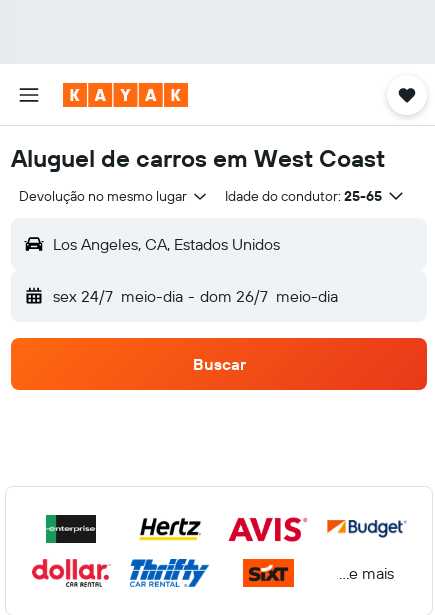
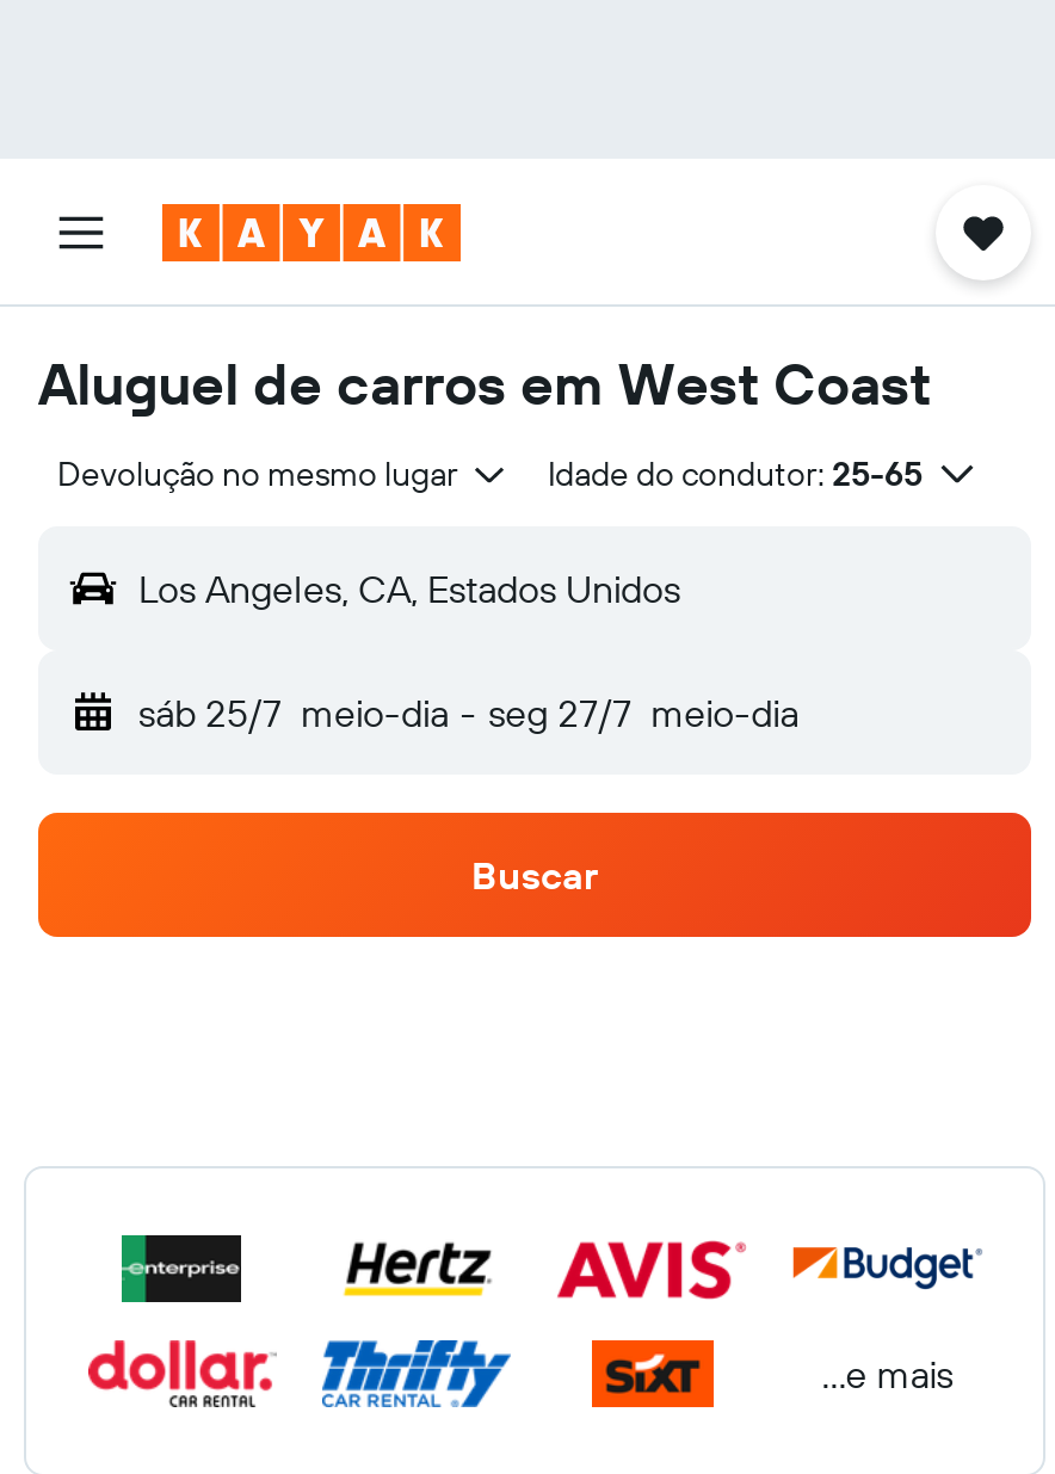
[53,286,338,306] sex 24/7 meio-dia - dom 26/7 meio-dia -> [138,689,799,736] sáb 25/7 meio-dia - seg 27/7 meio-dia

